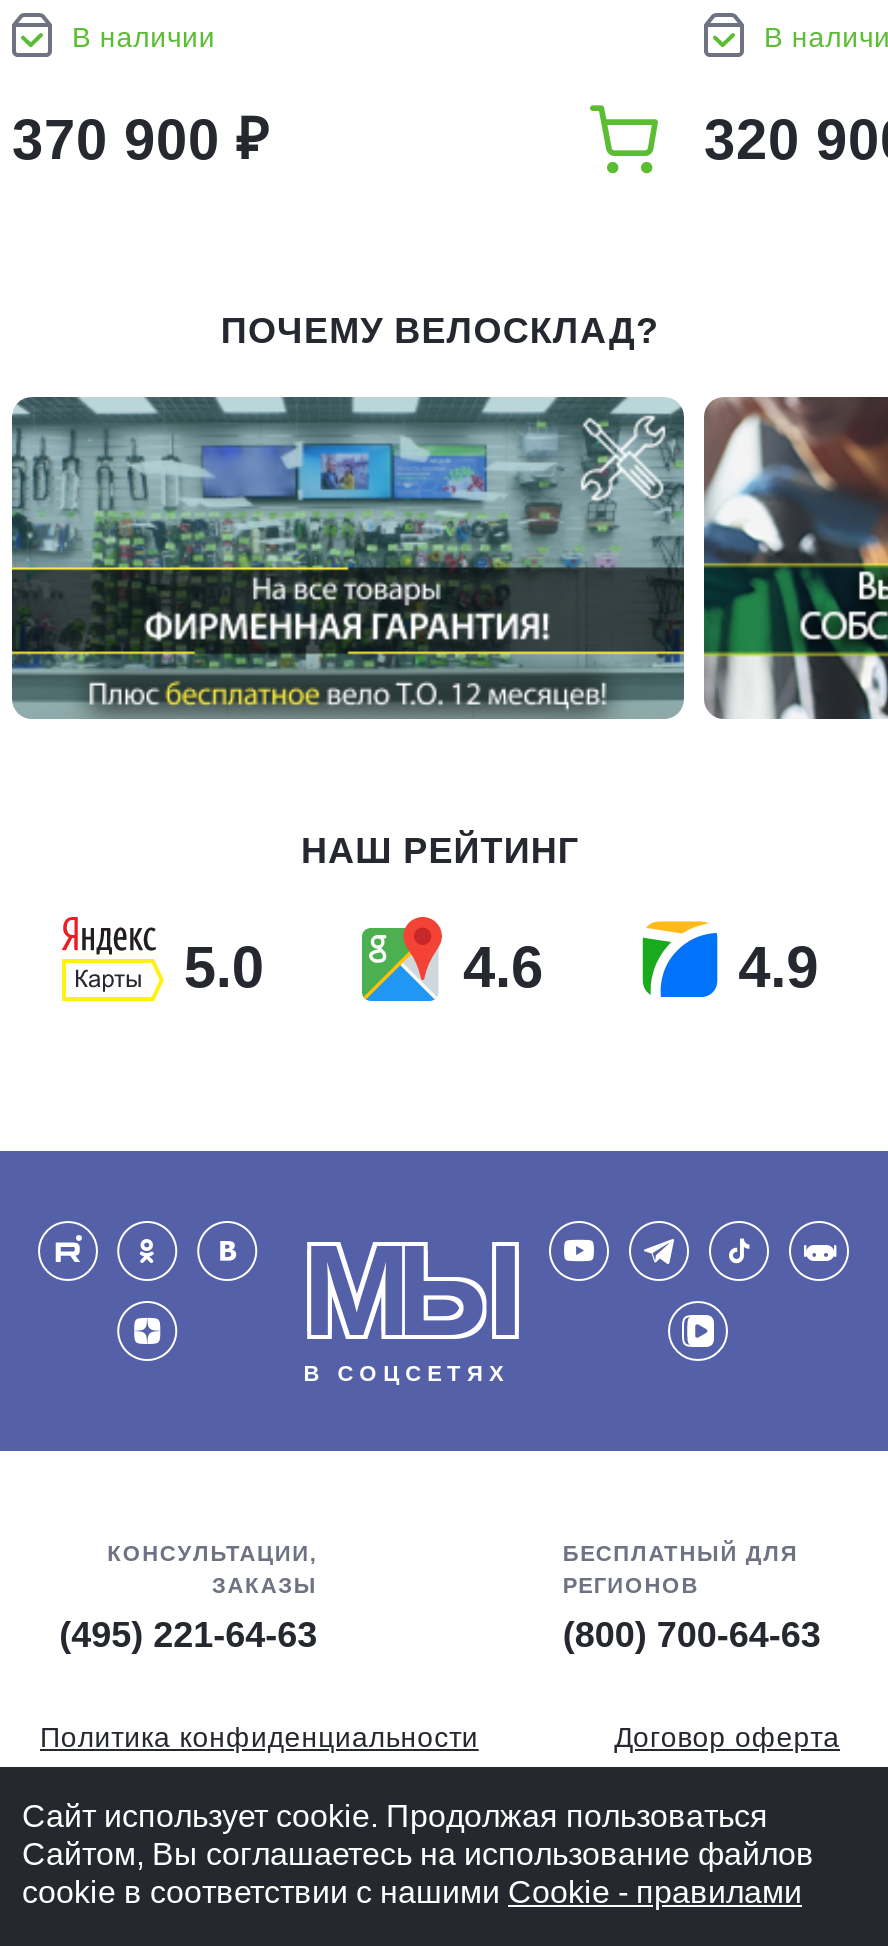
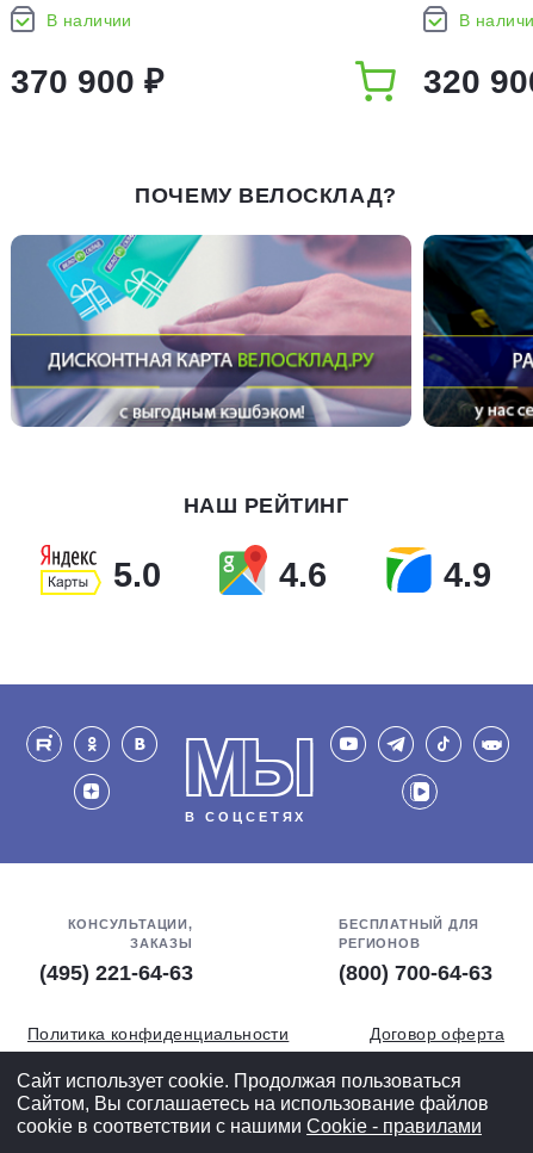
[10,395,686,719] [image] -> [11,234,411,427] [image]
[702,395,882,721] [image] -> [422,234,529,428] [image]

